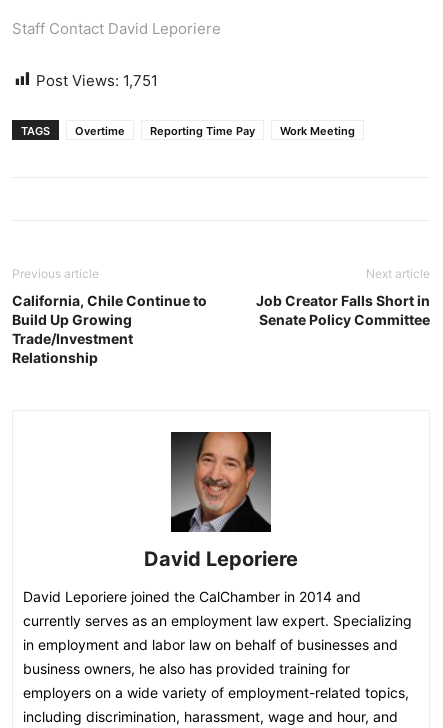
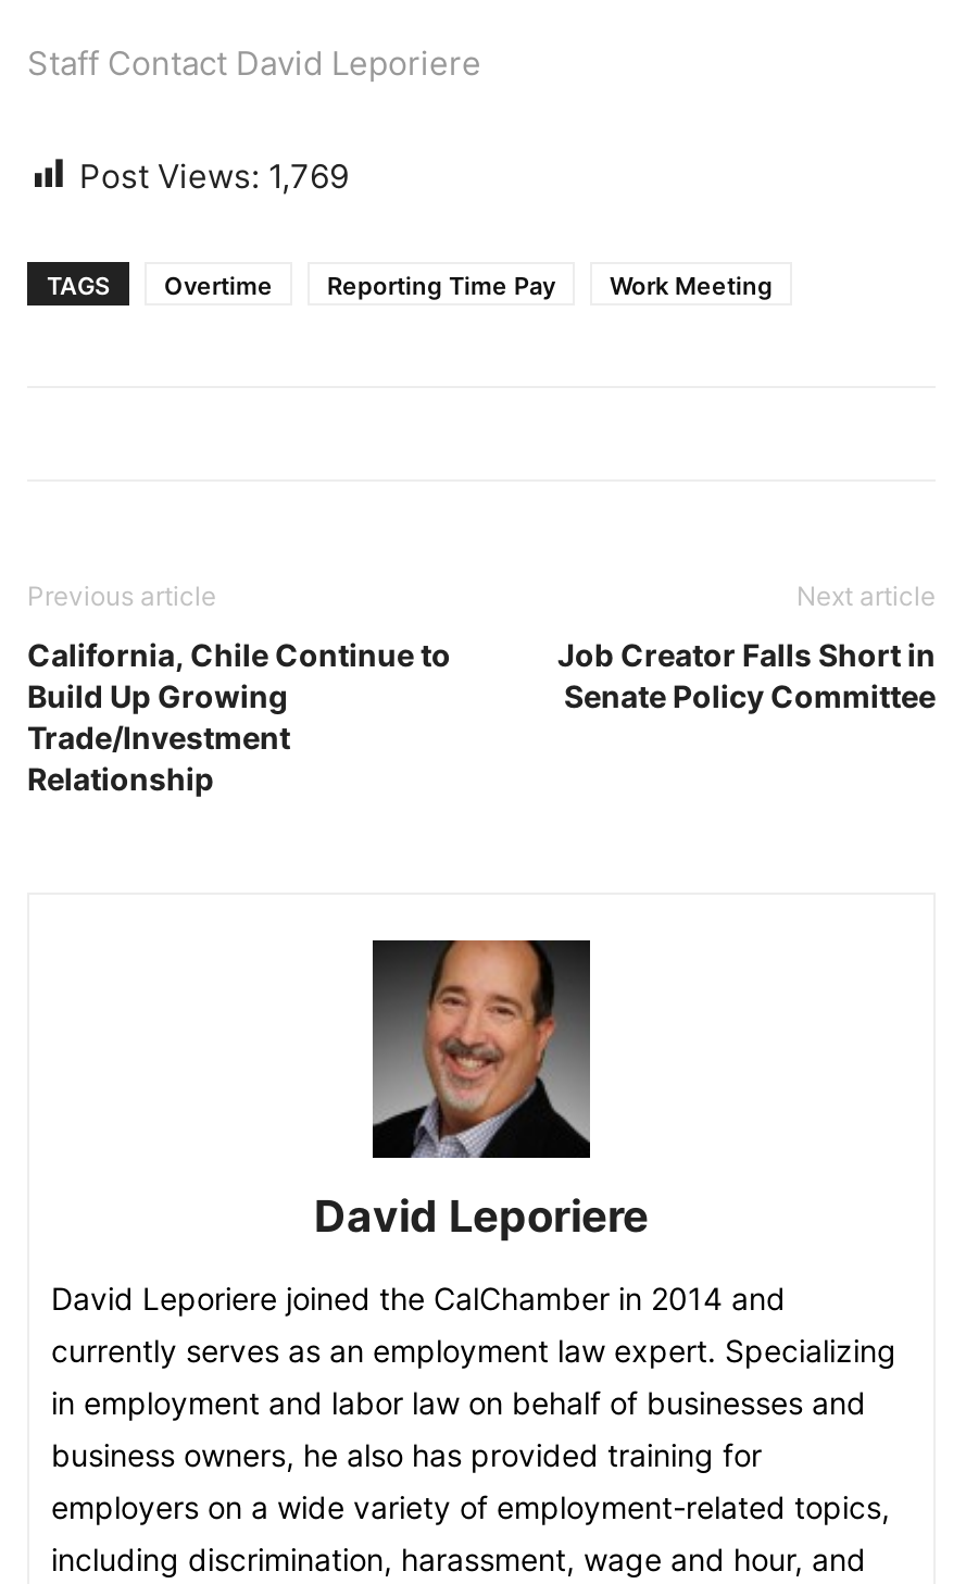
[36,70,158,89] Post Views: 1,751 -> [79,154,349,196] Post Views: 1,769

